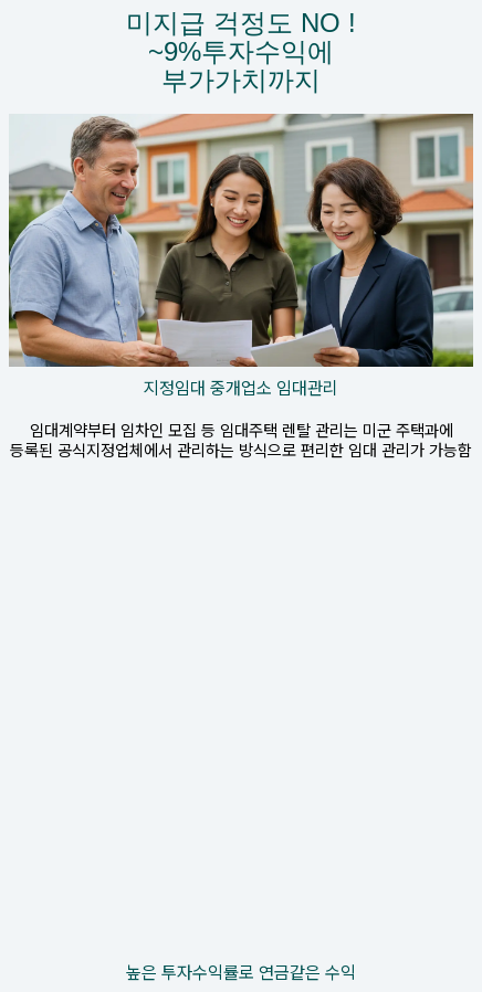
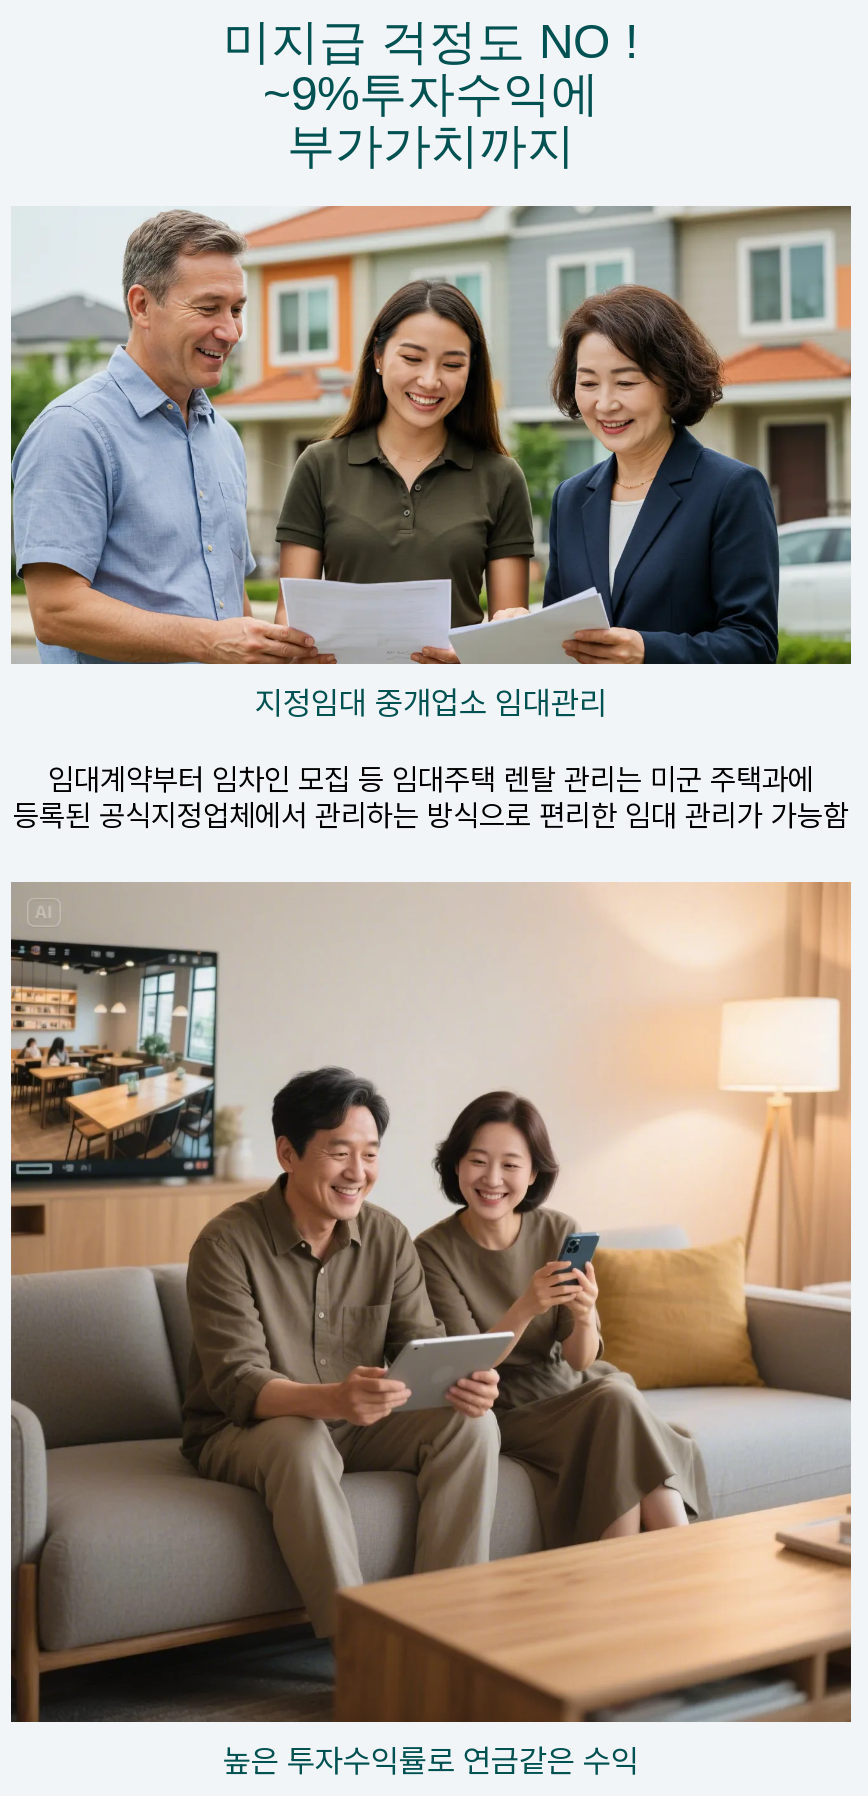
none -> [9,880,853,1724] [image]

